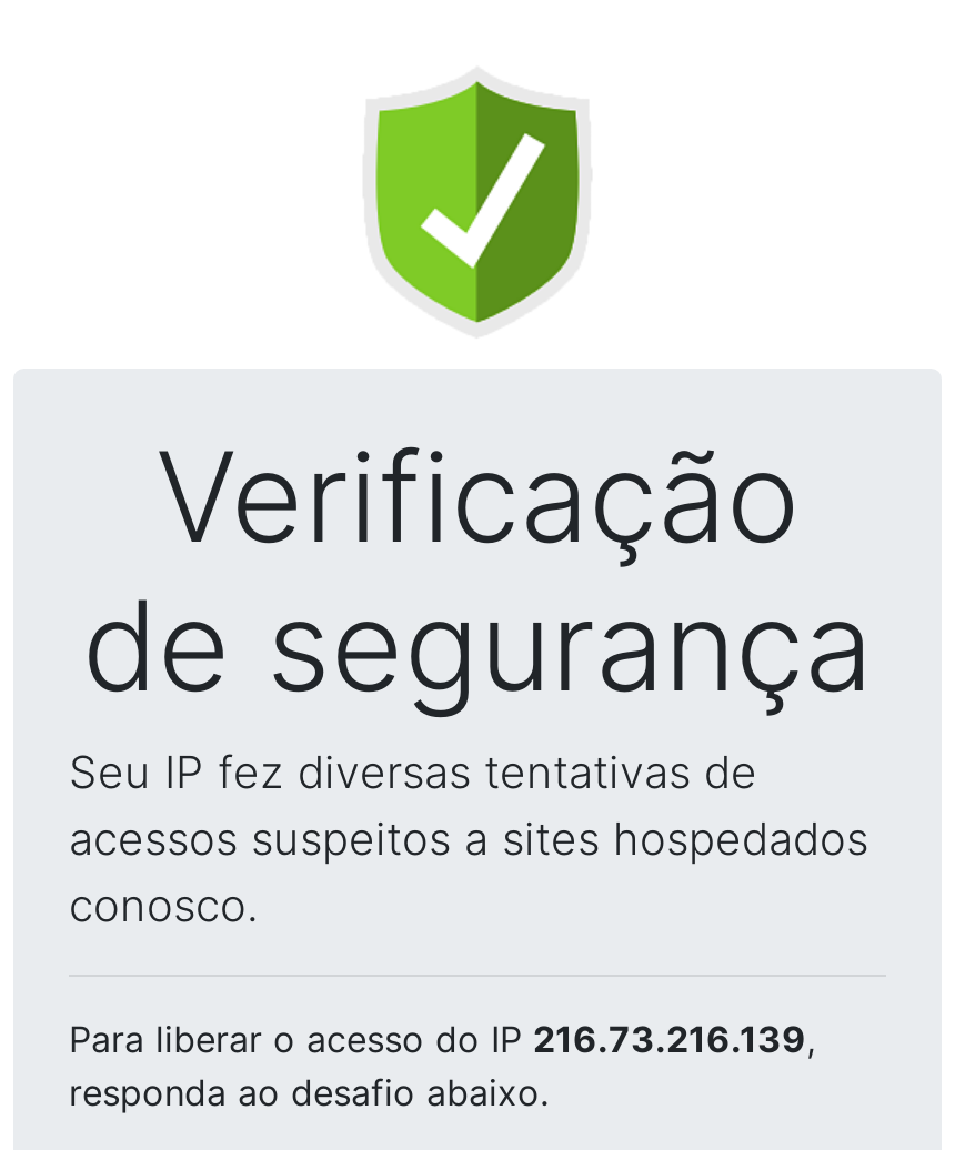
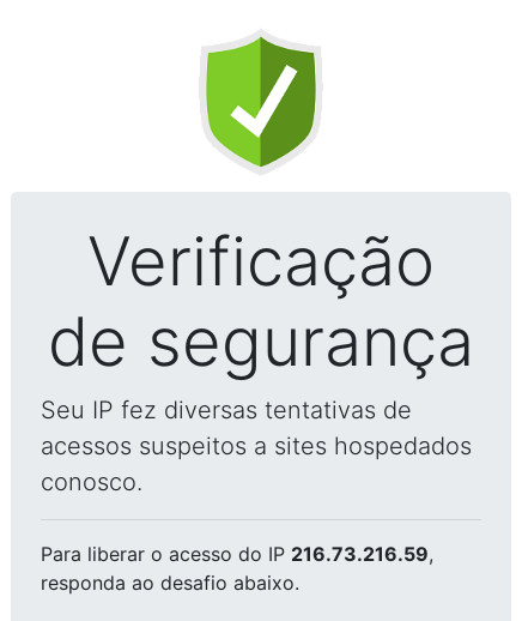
[69,1017,815,1061] Para liberar o acesso do IP 216.73.216.139, -> [41,542,433,566] Para liberar o acesso do IP 216.73.216.59,

